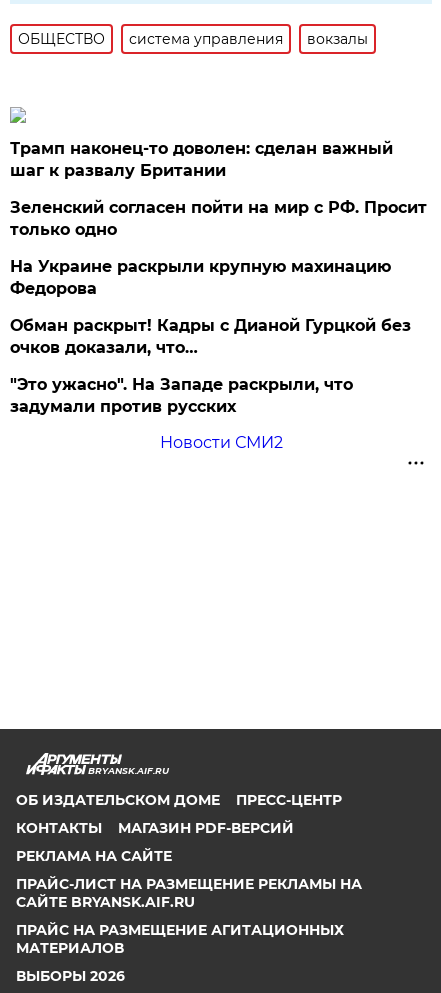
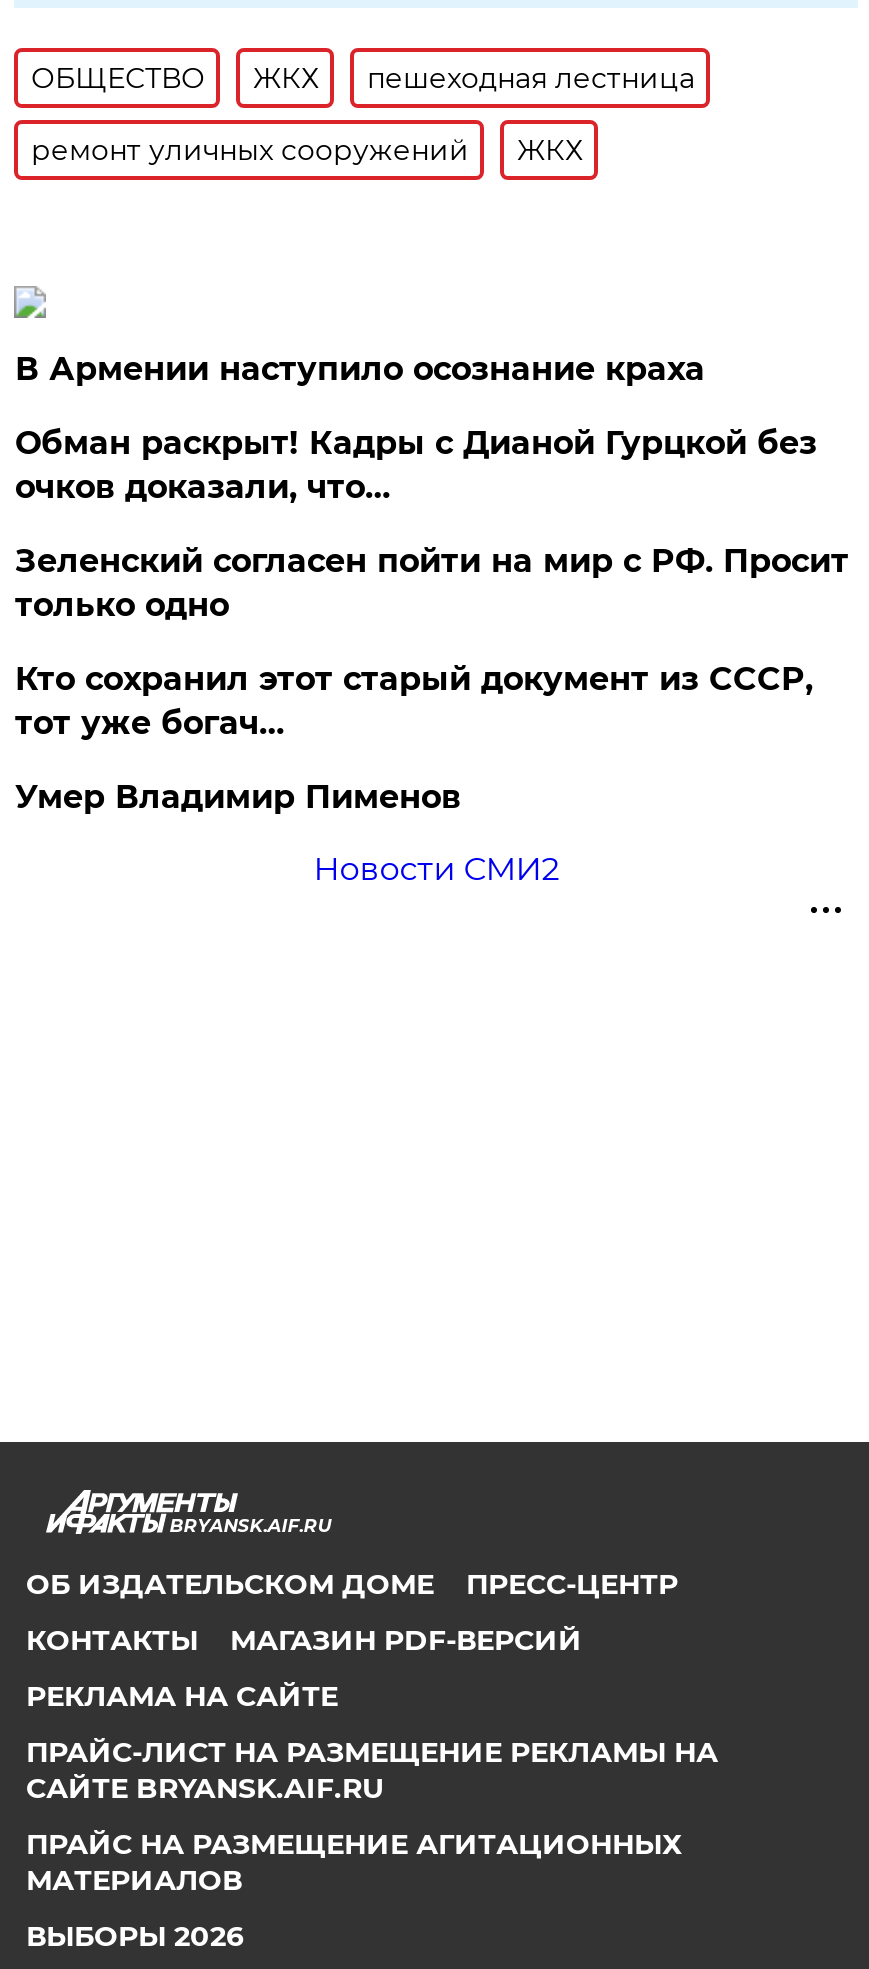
[129,30,368,48] система управления | вокзалы -> [31,60,695,168] ЖКХ | пешеходная лестница | ремонт уличных сооружений | ЖКХ
[10,139,393,180] Трамп наконец-то доволен: сделан важный | шаг к развалу Британии -> [15,350,705,388] В Армении наступило осознание краха
moved [10,198,427,239] -> [15,542,849,624]: Зеленский согласен пойти на мир с РФ. Просит | только одно
[10,257,391,416] На Украине раскрыли крупную махинацию | Федорова | "Это ужасно". На Западе раскрыли, что | задумали против русских -> [15,660,813,816] Кто сохранил этот старый документ из СССР, | тот уже богач… | Умер Владимир Пименов
moved [10,316,411,357] -> [15,424,817,506]: Обман раскрыт! Кадры с Дианой Гурцкой без | очков доказали, что…

